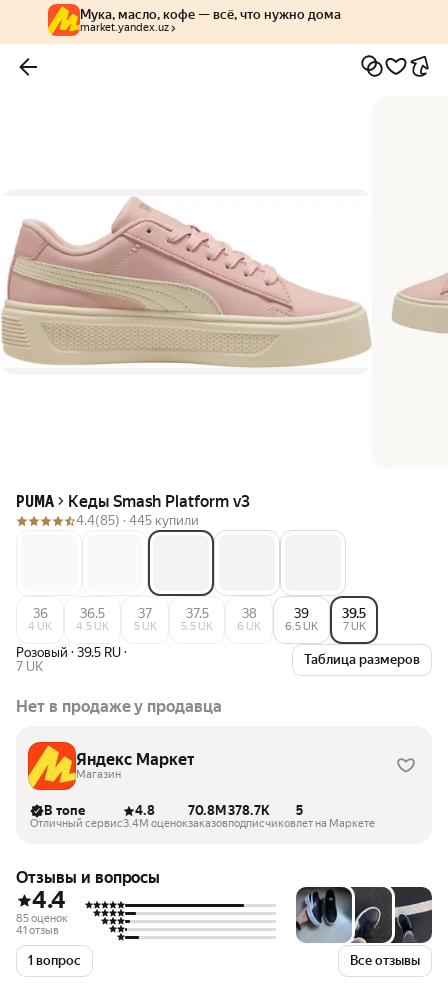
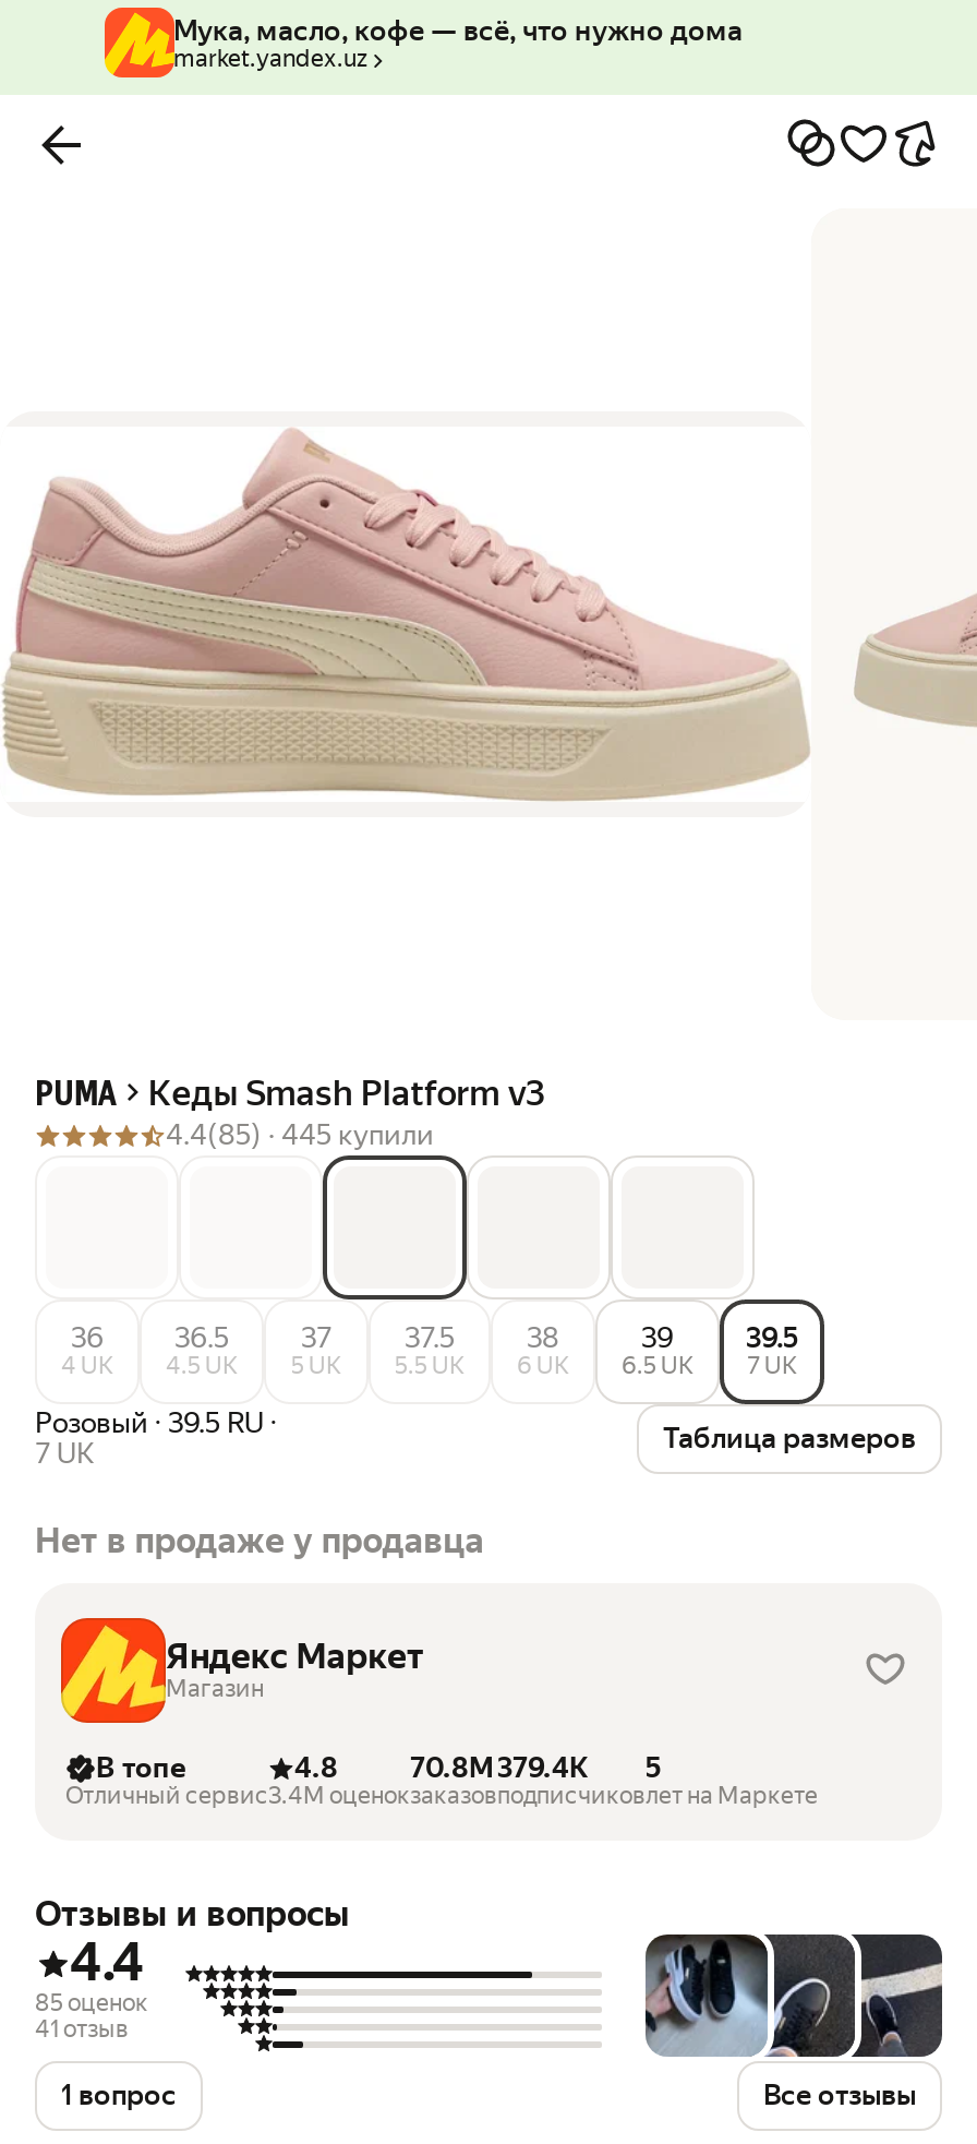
[188,803,303,818] 70.8M 378.7K 5 -> [410,1751,661,1784] 70.8M 379.4K 5

